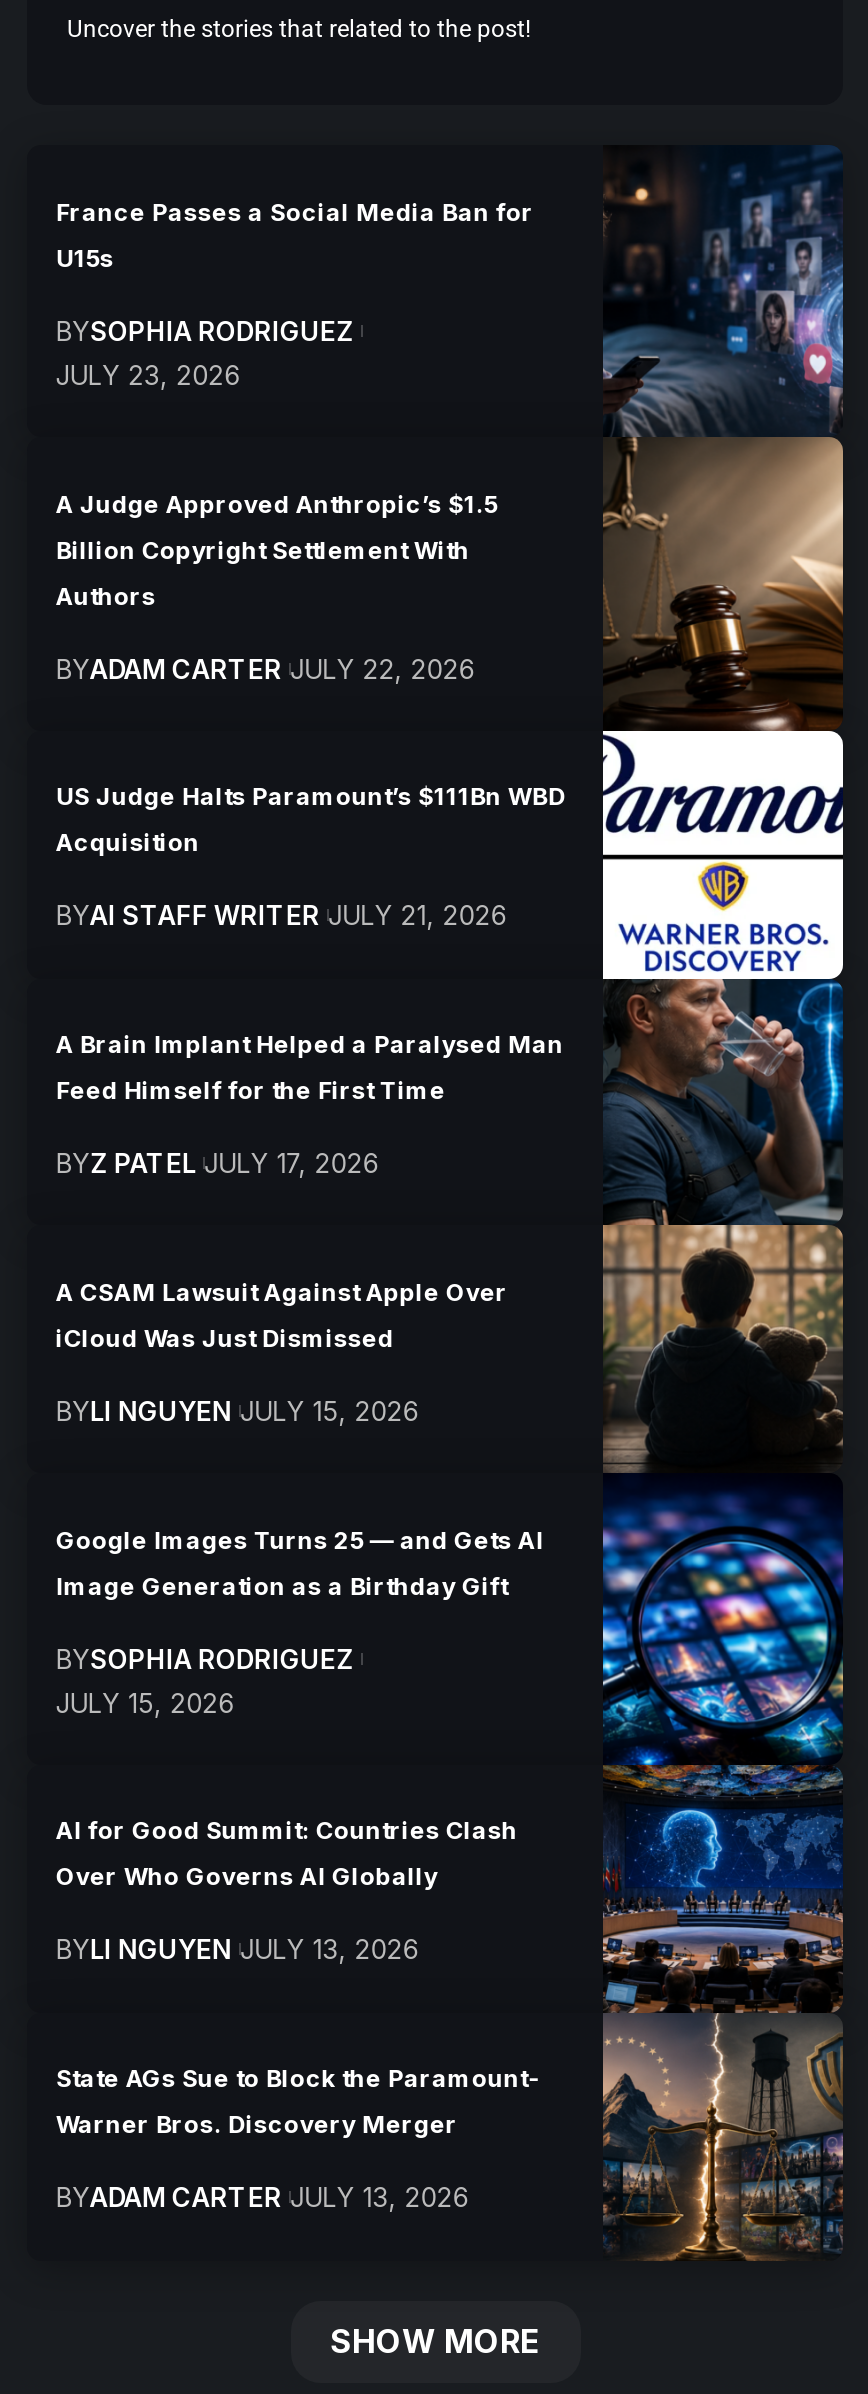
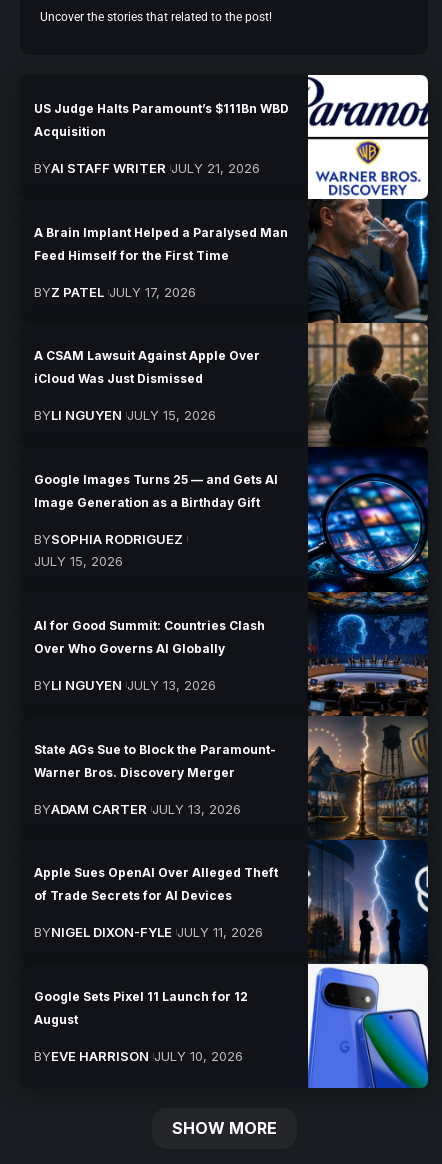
[56,145,845,733] [image] | France Passes a Social Media Ban for | U15s | BYSOPHIA RODRIGUEZ | JULY 23, 2026 -> none
[56,488,498,684] A Judge Approved Anthropic’s $1.5 | Billion Copyright Settlement With | Authors | BYADAM CARTER JULY 22, 2026 -> none
moved [56,782,851,2265] -> [34,101,432,842]: [image] | US Judge Halts Paramount’s $111Bn WBD | Acquisition | ... | Warner Bros. Discovery Merger | BYADAM CARTER JULY 13, 2026
none -> [34,839,429,1089] [image] | Apple Sues OpenAI Over Alleged Theft | of Trade Secrets for AI Devices | BYNIGEL DIXON-FYLE JULY 11, 2026
none -> [34,989,248,1064] Google Sets Pixel 11 Launch for 12 | August | BYEVE HARRISON JULY 10, 2026

